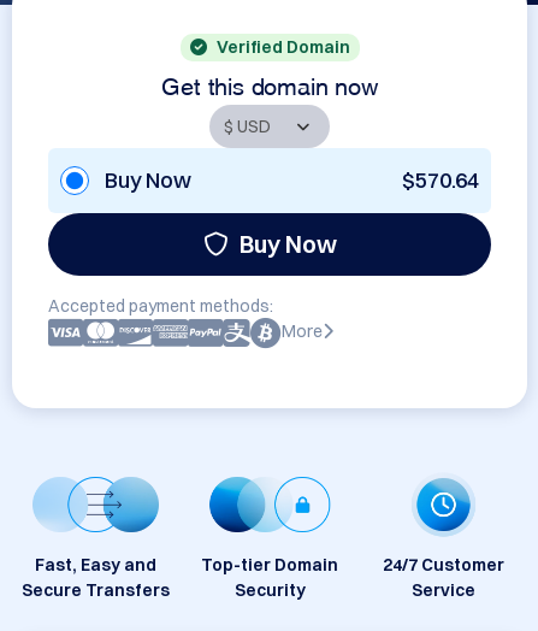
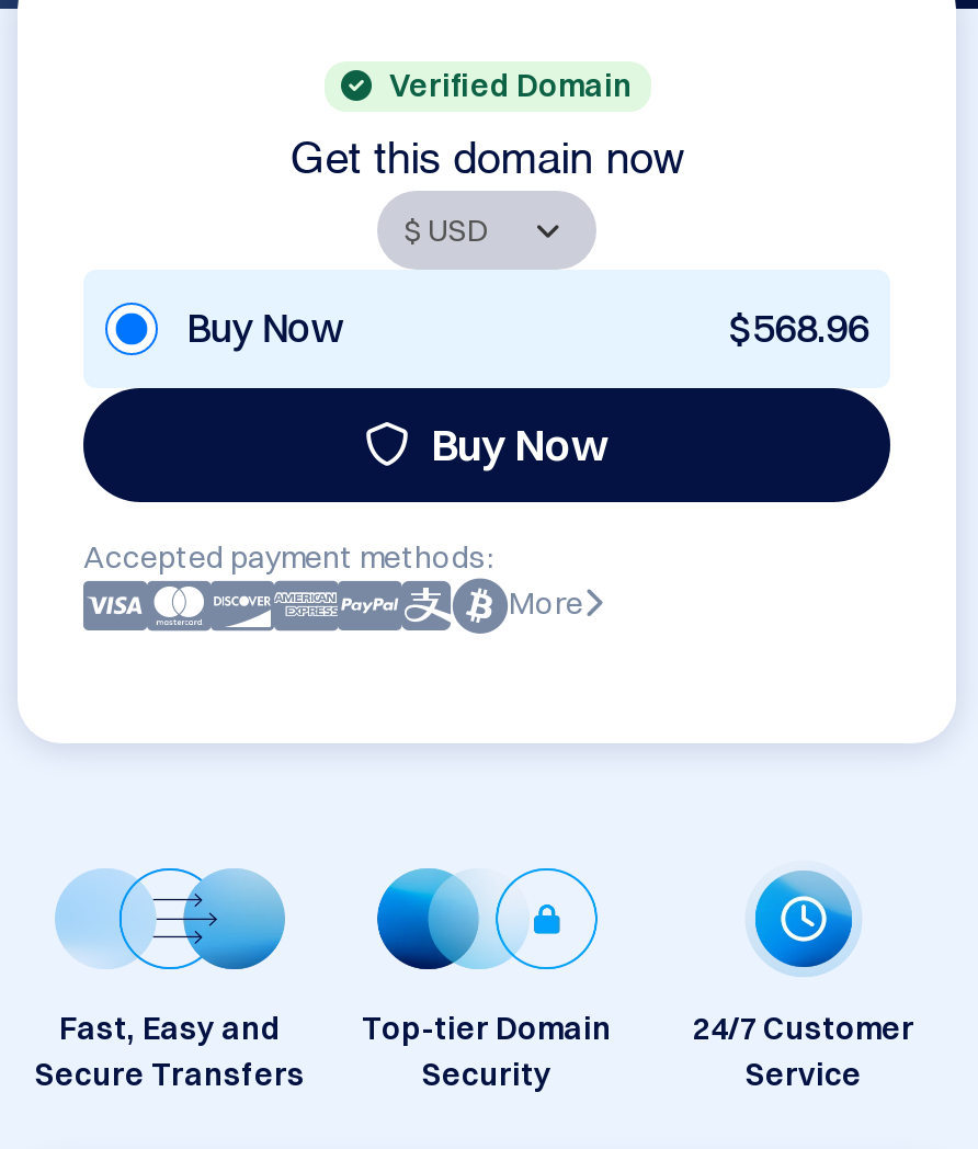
[402,166,479,194] $570.64 -> [728,303,868,353] $568.96

